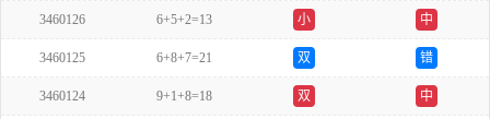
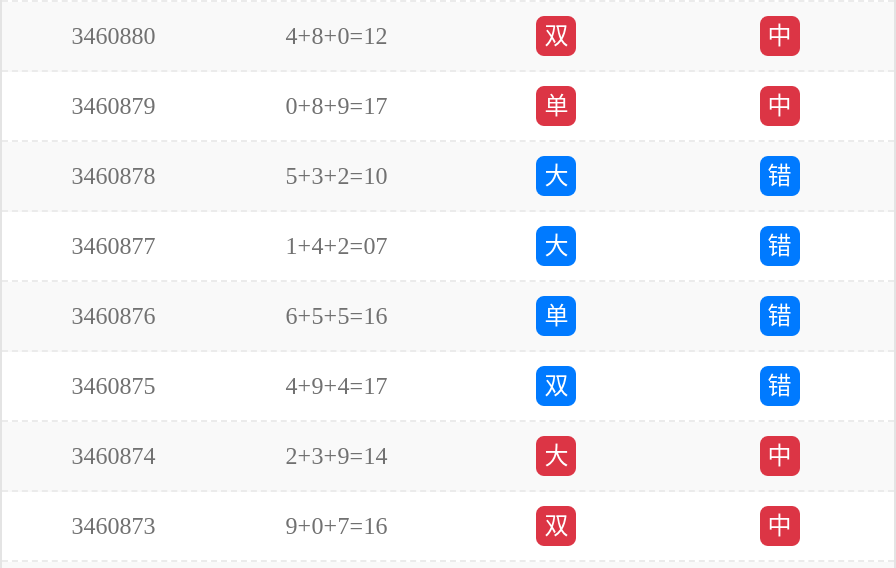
[39,12,311,27] 3460126 | 6+5+2=13 | 小 -> [72,22,568,50] 3460880 | 4+8+0=12 | 双
[39,50,212,66] 3460125 | 6+8+7=21 -> [72,92,792,400] 3460879 | 0+8+9=17 | 单 | 中 | 3460878 | 5+3+2=10 | 大 | 错 | 3460877 | 1+4+2=07 | 大 | 错 | 3460876 | 6+5+5=16 | 单 | 错 | 3460875 | 4+9+4=17
[39,88,212,104] 3460124 | 9+1+8=18 -> [72,442,792,540] 3460874 | 2+3+9=14 | 大 | 中 | 3460873 | 9+0+7=16

